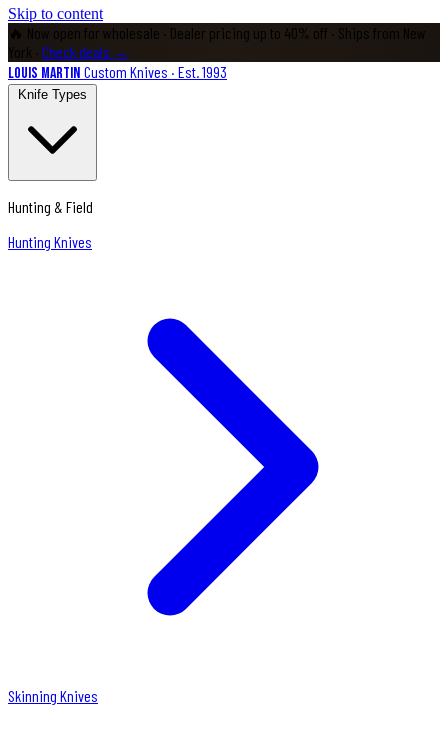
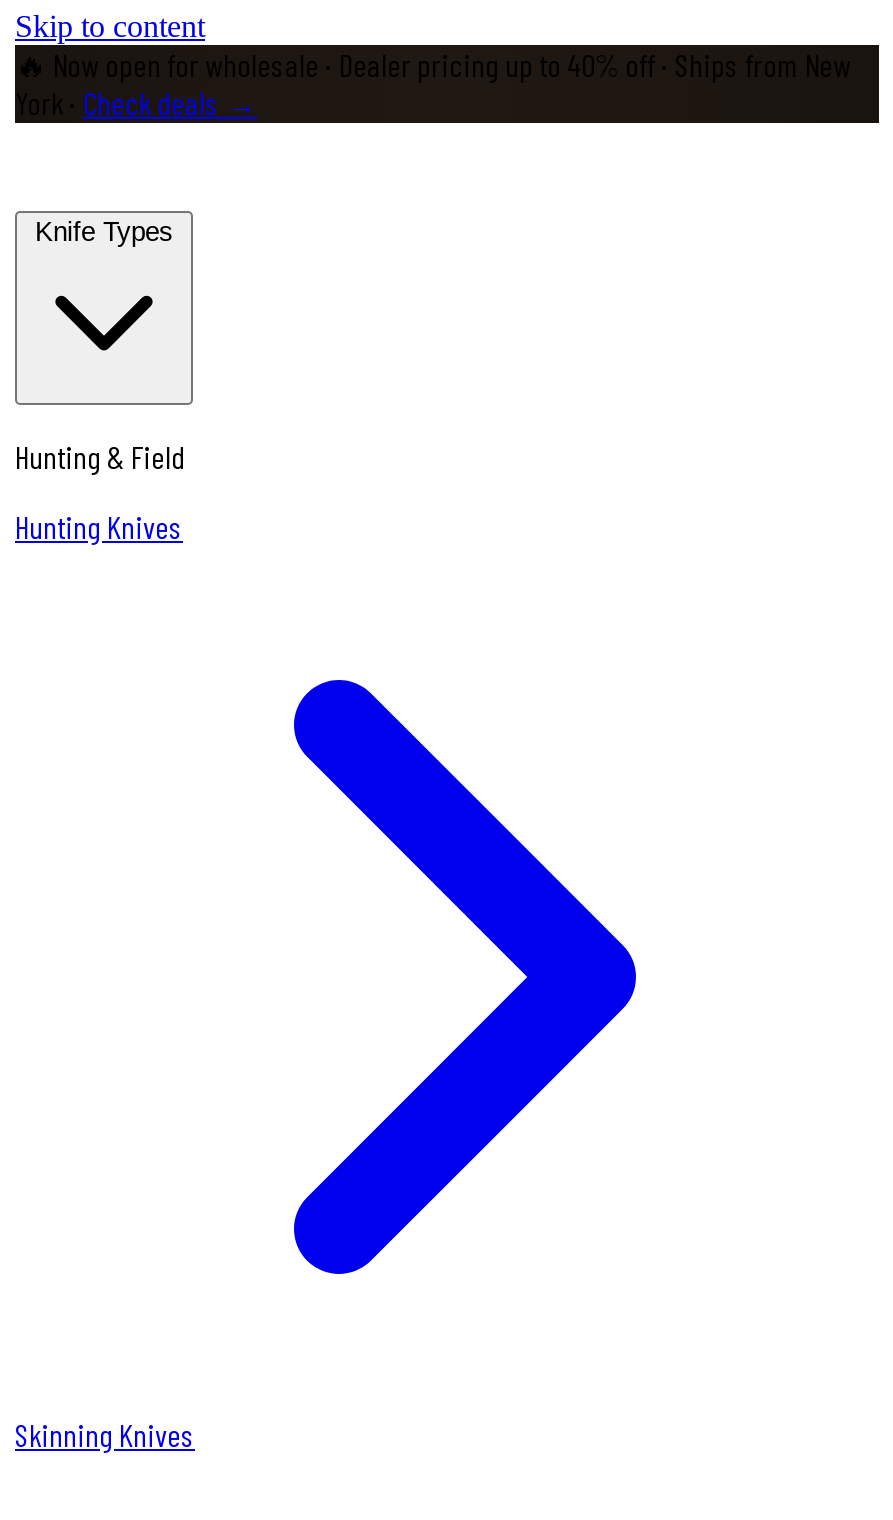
[8,62,227,83] Louis Martin Custom Knives · Est. 1993 -> none

